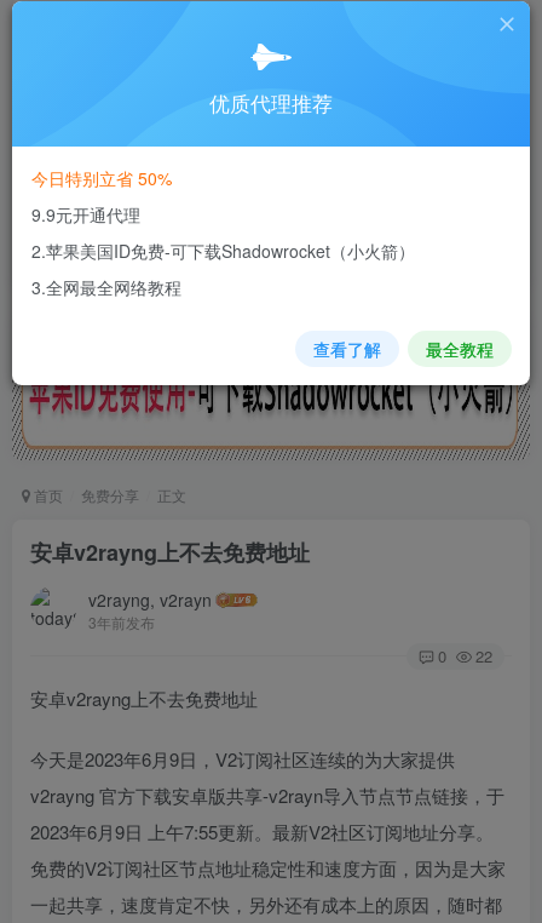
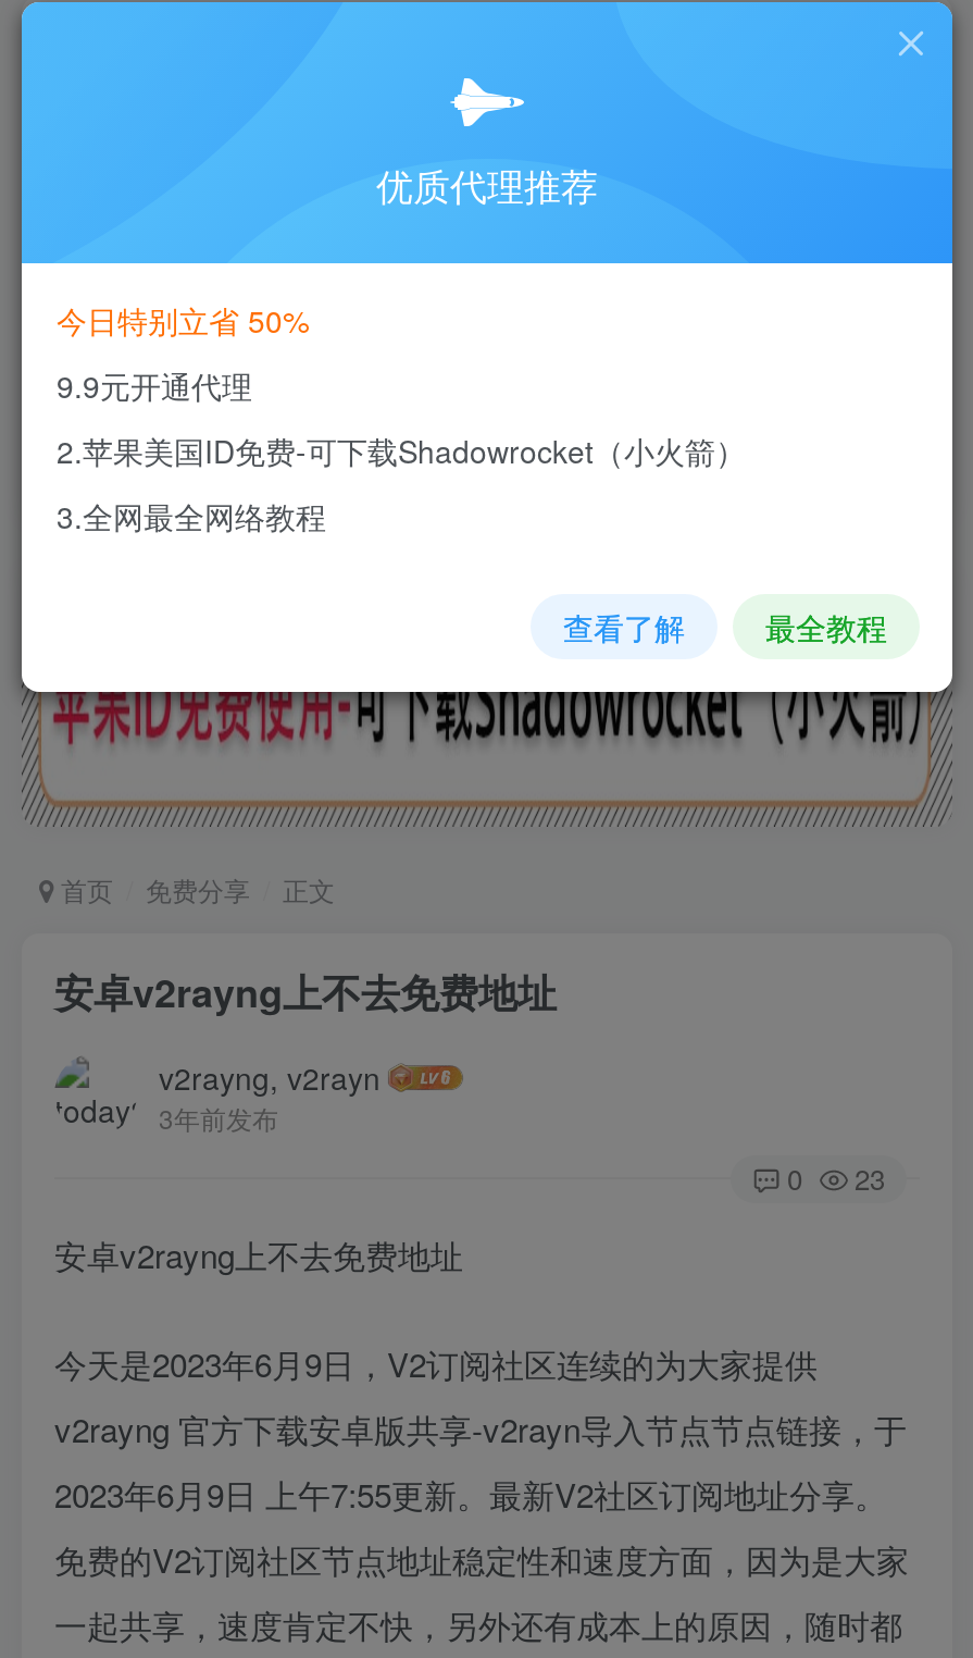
[438,644,492,667] 0 22 -> [787,1158,885,1199] 0 23

